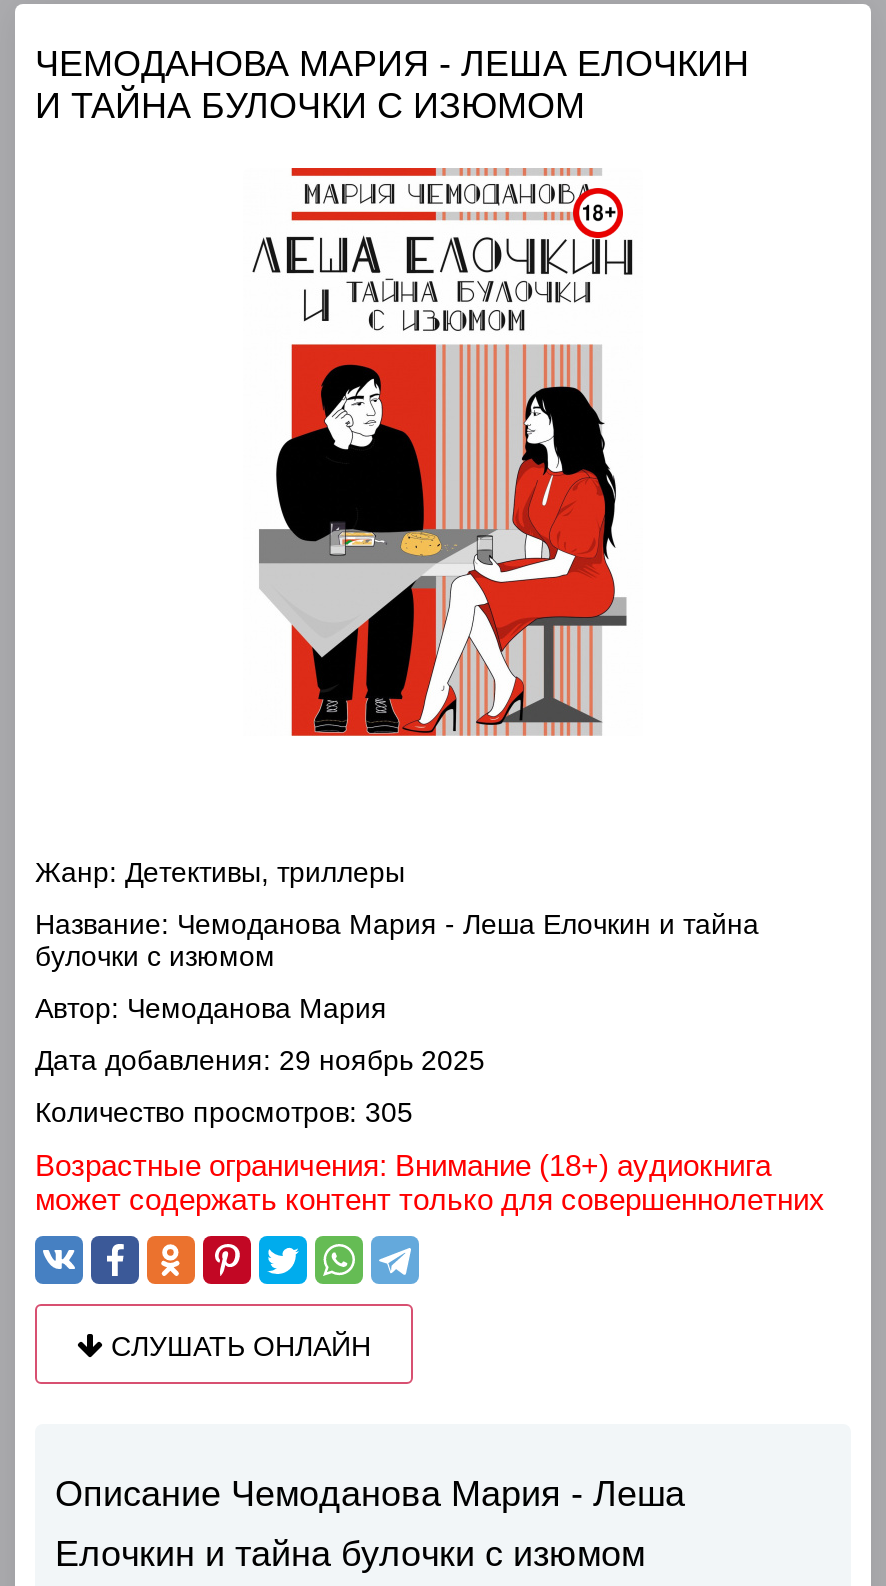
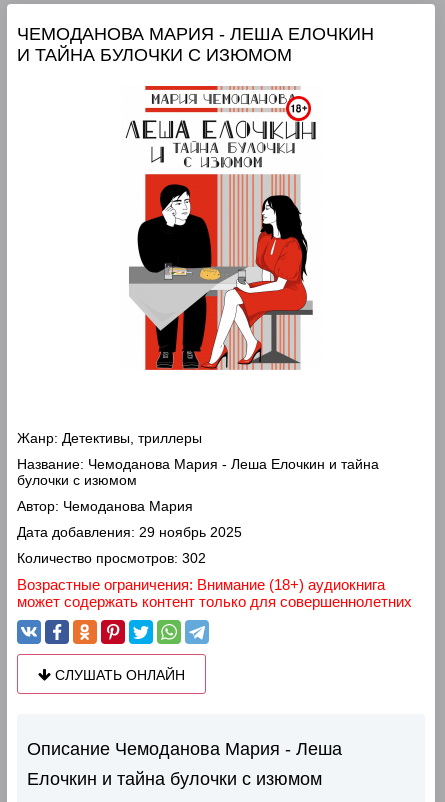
[35,1096,413,1128] Количество просмотров: 305 -> [17,550,206,566] Количество просмотров: 302

